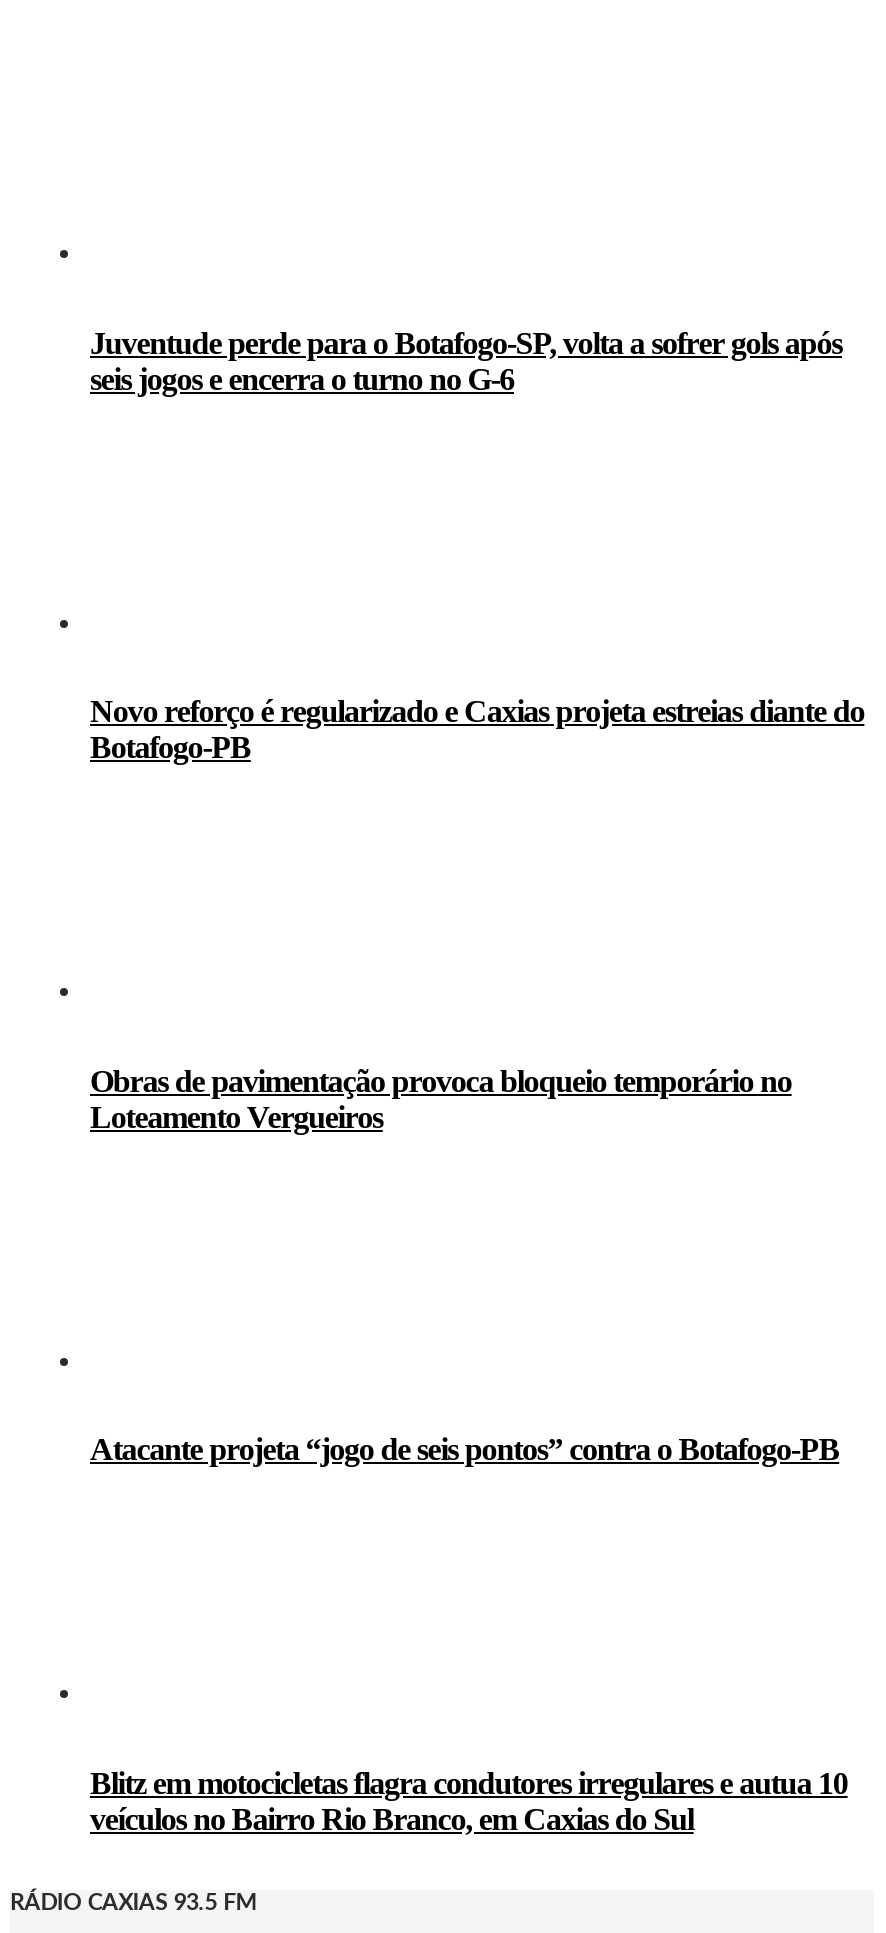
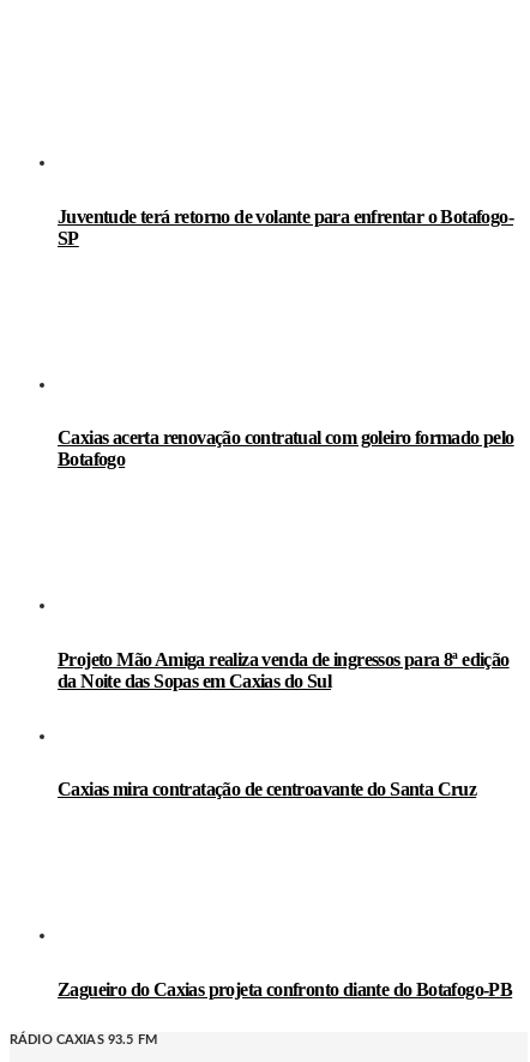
[90,326,842,396] Juventude perde para o Botafogo-SP, volta a sofrer gols após | seis jogos e encerra o turno no G-6 -> [58,206,513,248] Juventude terá retorno de volante para enfrentar o Botafogo- | SP
[90,695,864,765] Novo reforço é regularizado e Caxias projeta estreias diante do | Botafogo-PB -> [58,428,514,470] Caxias acerta renovação contratual com goleiro formado pelo | Botafogo
[90,1064,792,1134] Obras de pavimentação provoca bloqueio temporário no | Loteamento Vergueiros -> [58,649,509,691] Projeto Mão Amiga realiza venda de ingressos para 8ª edição | da Noite das Sopas em Caxias do Sul
[90,1433,839,1467] Atacante projeta “jogo de seis pontos” contra o Botafogo-PB -> [58,779,476,800] Caxias mira contratação de centroavante do Santa Cruz
[90,1765,848,1835] Blitz em motocicletas flagra condutores irregulares e autua 10 | veículos no Bairro Rio Branco, em Caxias do Sul -> [58,979,512,999] Zagueiro do Caxias projeta confronto diante do Botafogo-PB

